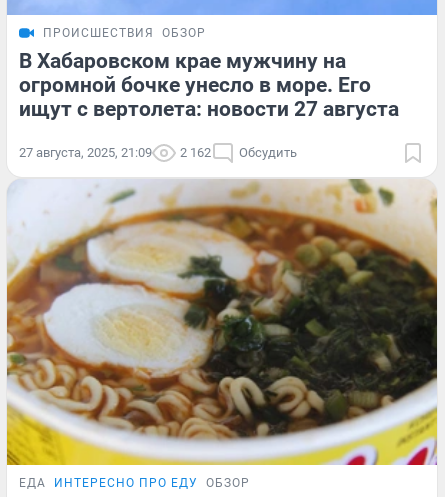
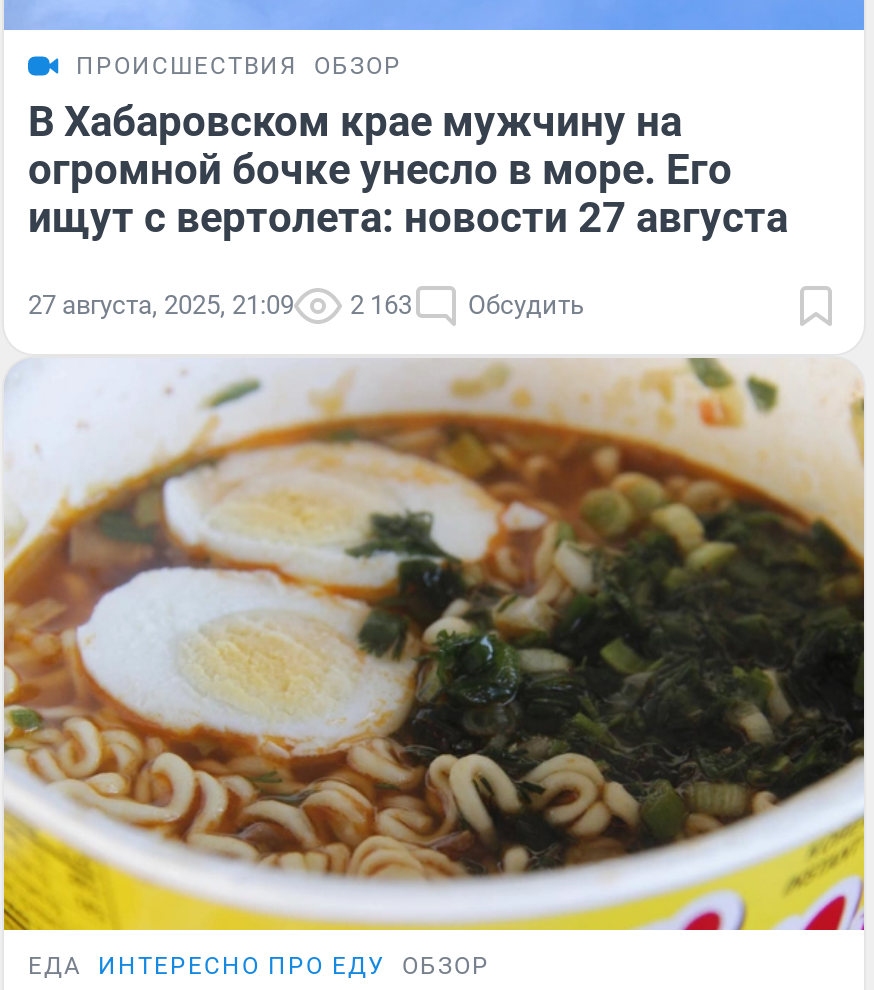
[19,145,297,160] 27 августа, 2025, 21:09 2 162 Обсудить -> [28,289,584,319] 27 августа, 2025, 21:09 2 163 Обсудить

